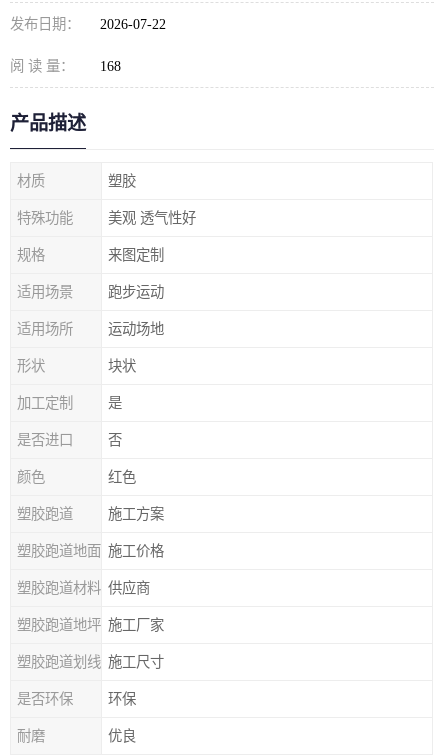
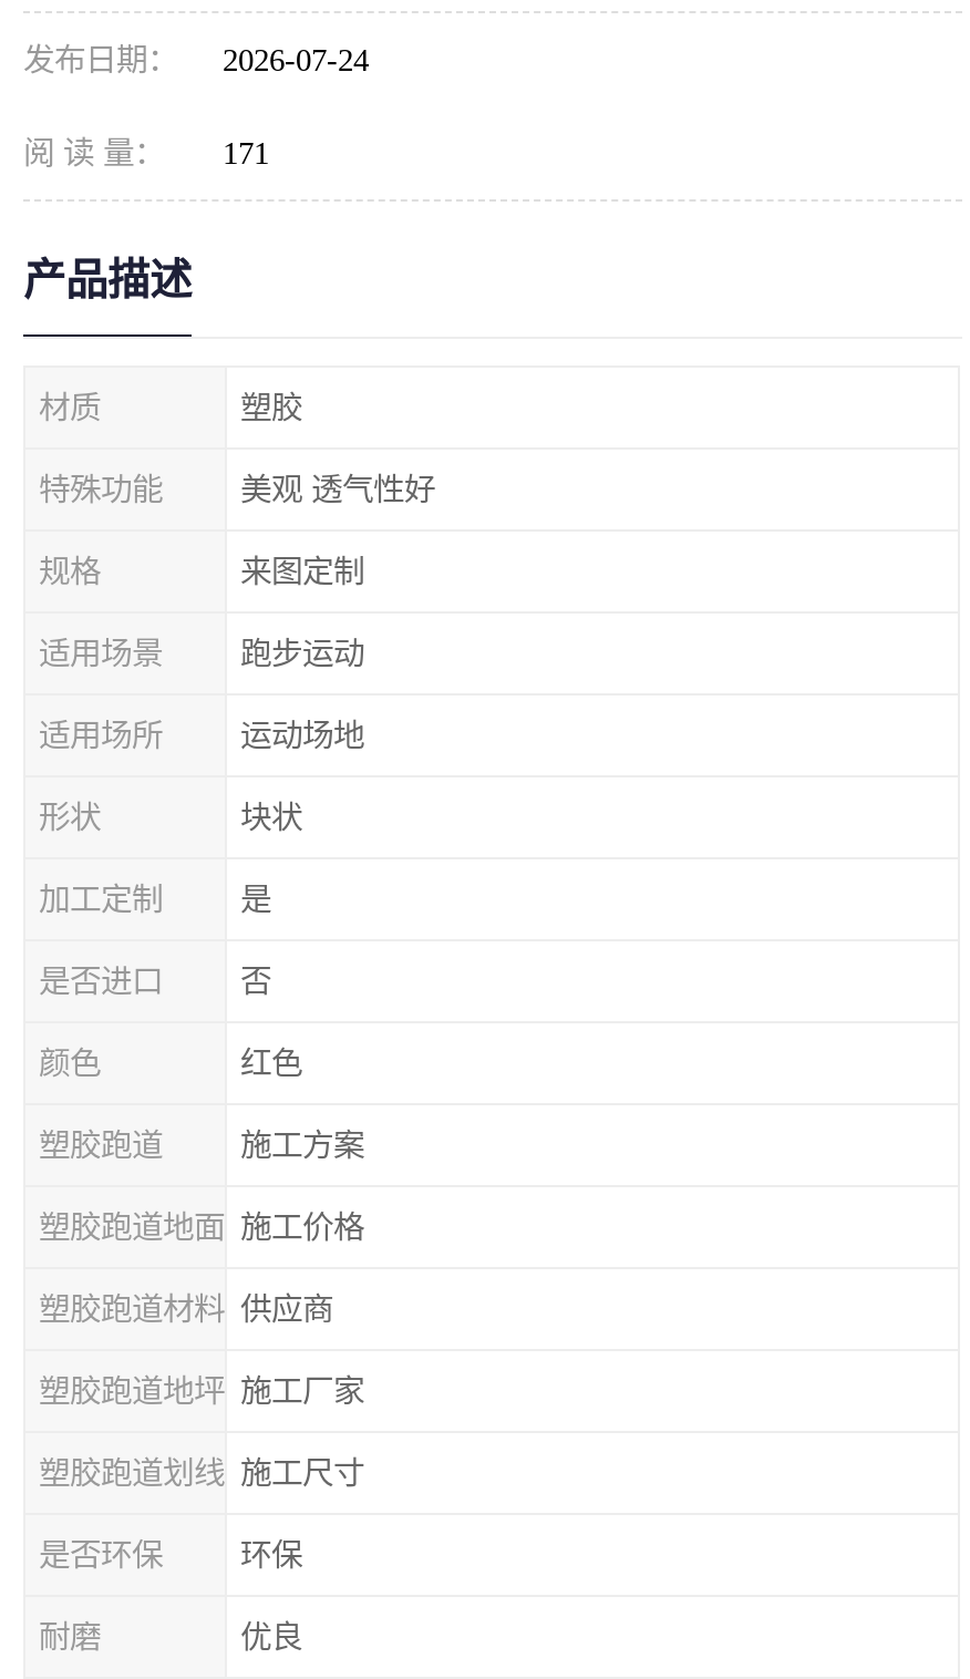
[10,16,166,32] 发布日期： 2026-07-22 -> [23,42,369,78] 发布日期： 2026-07-24
[10,58,121,74] 阅 读 量： 168 -> [23,135,269,171] 阅 读 量： 171

